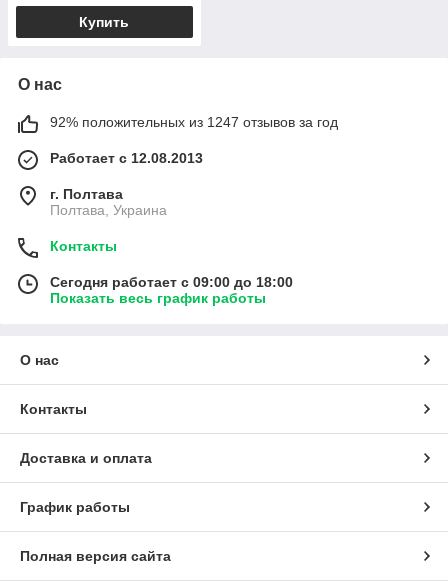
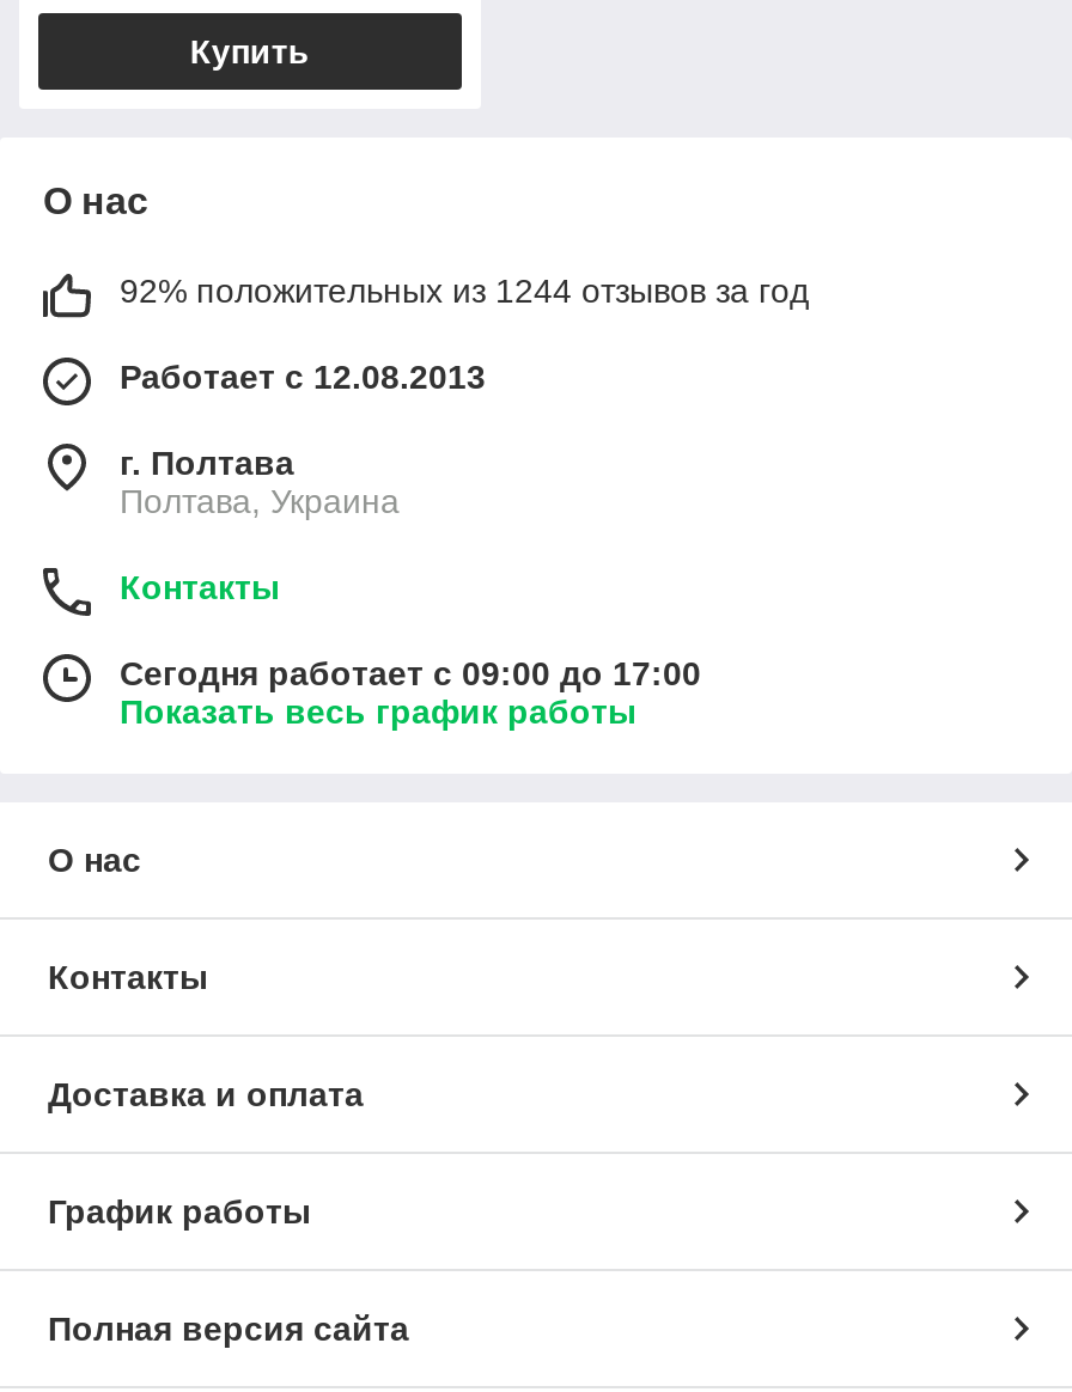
[50,114,338,130] 92% положительных из 1247 отзывов за год -> [120,271,809,309] 92% положительных из 1244 отзывов за год
[50,274,293,290] Сегодня работает с 09:00 до 18:00 -> [120,654,701,692] Сегодня работает с 09:00 до 17:00

